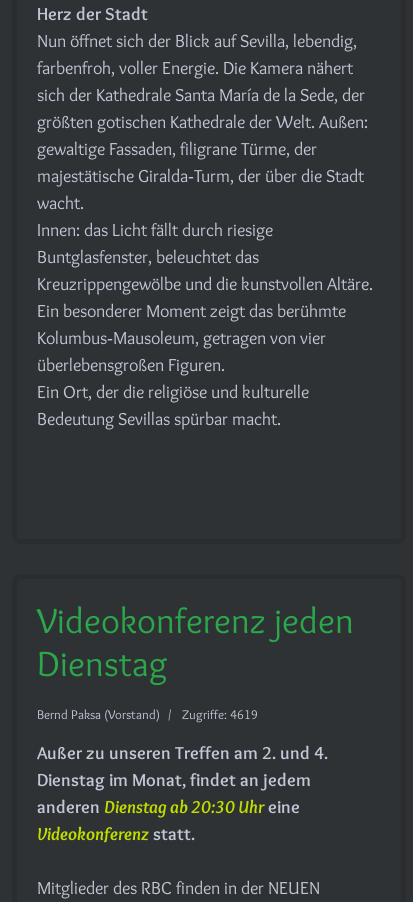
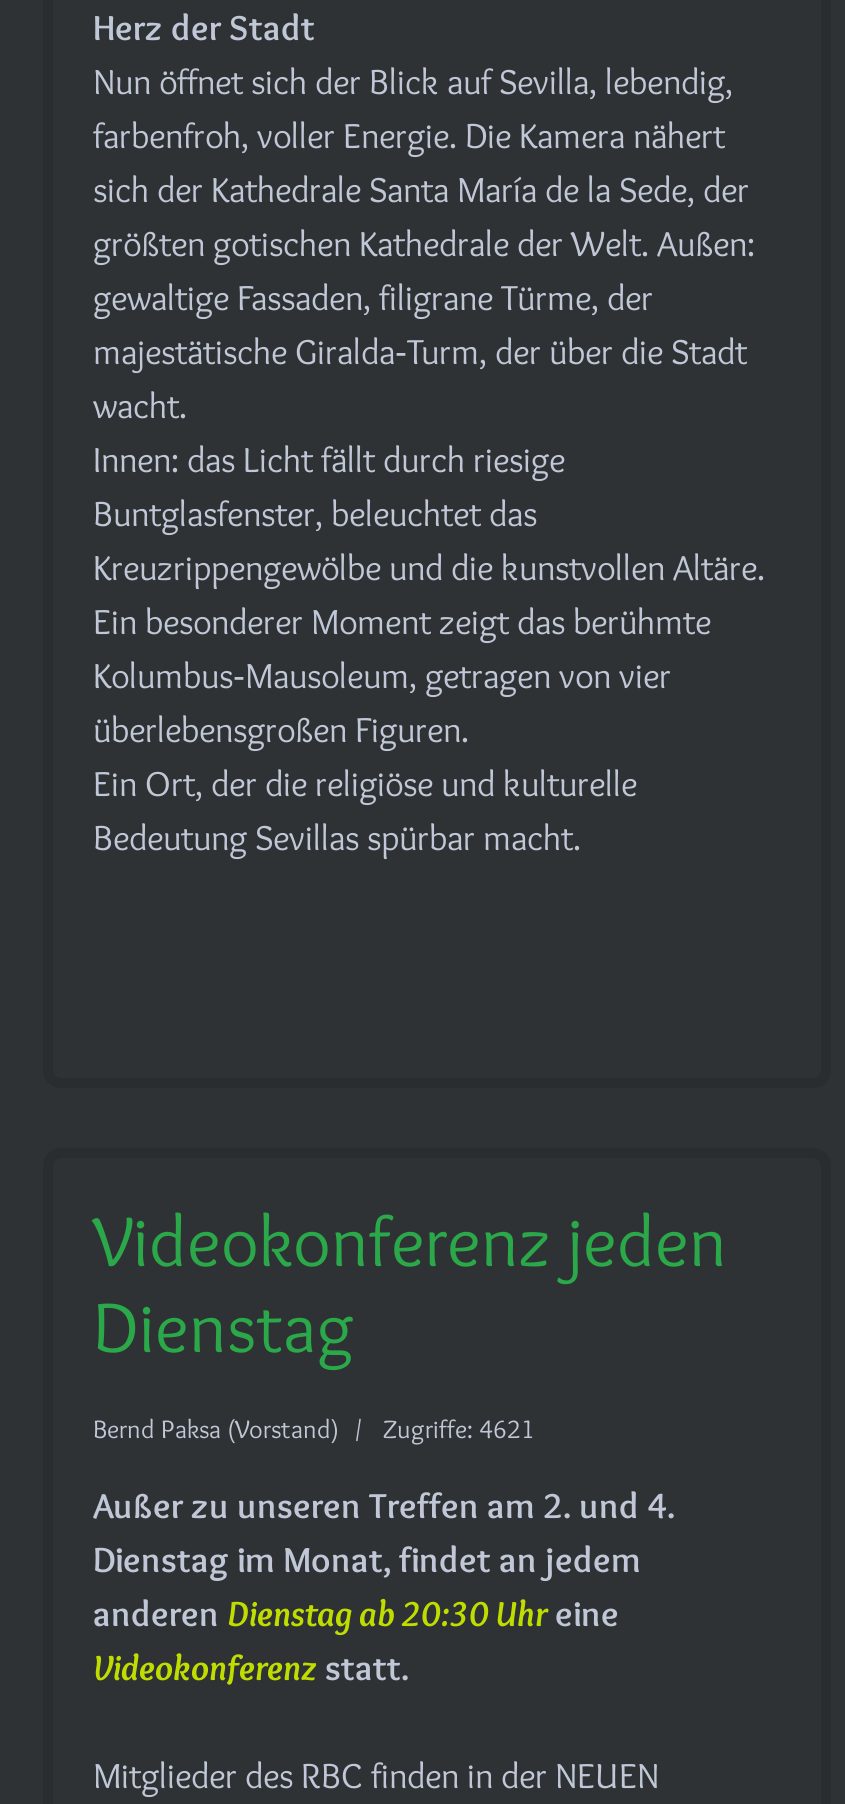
[37,706,258,722] Bernd Paksa (Vorstand) Zugriffe: 4619 -> [93,1412,535,1444] Bernd Paksa (Vorstand) Zugriffe: 4621

